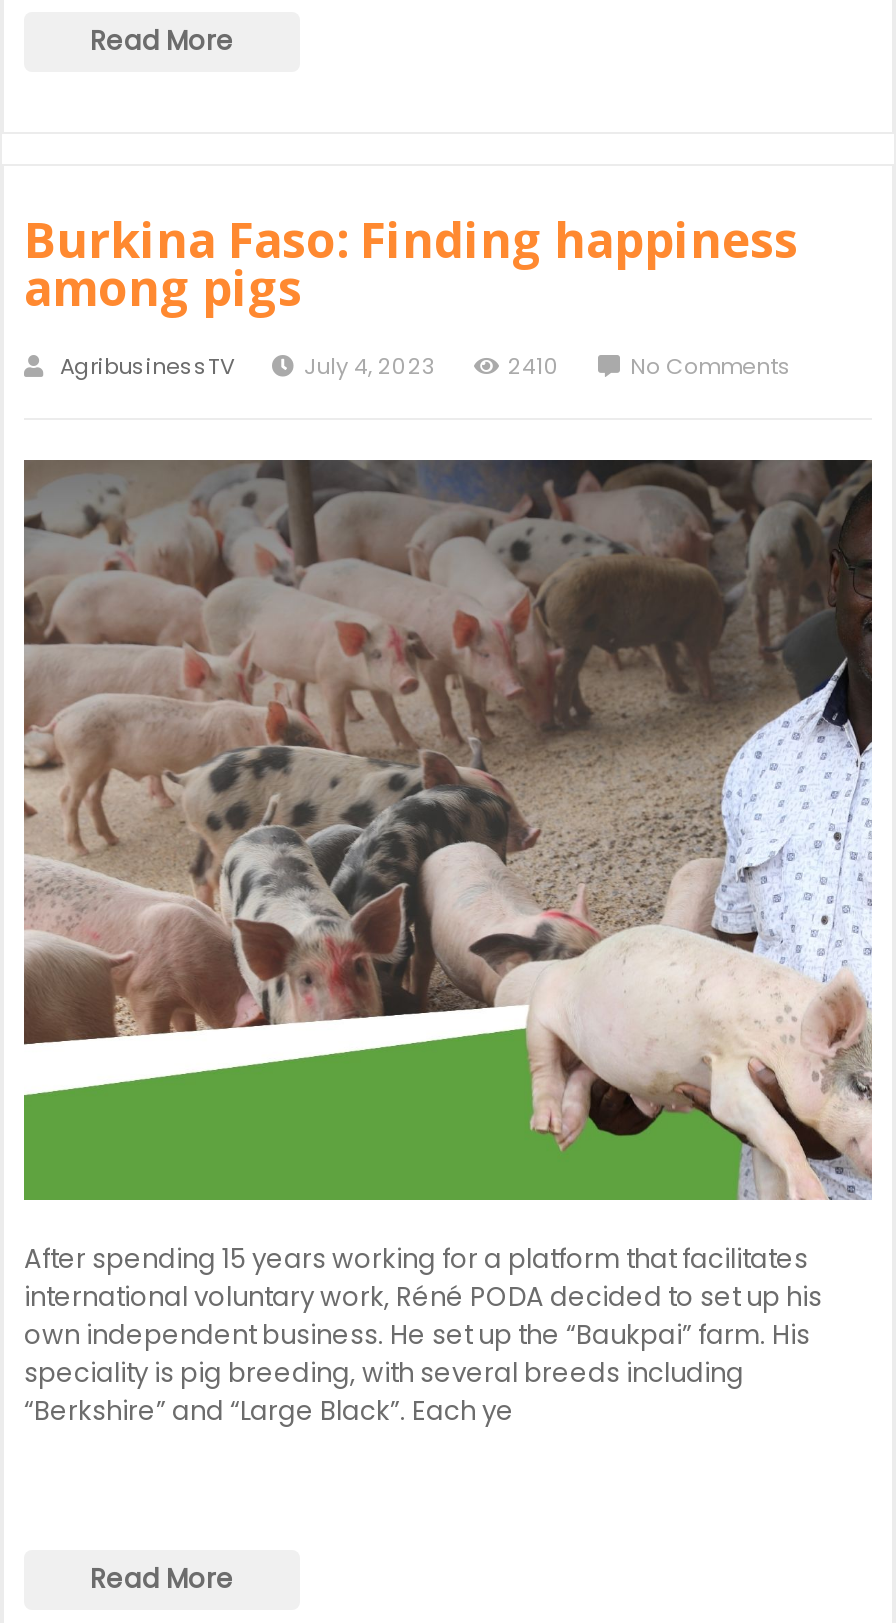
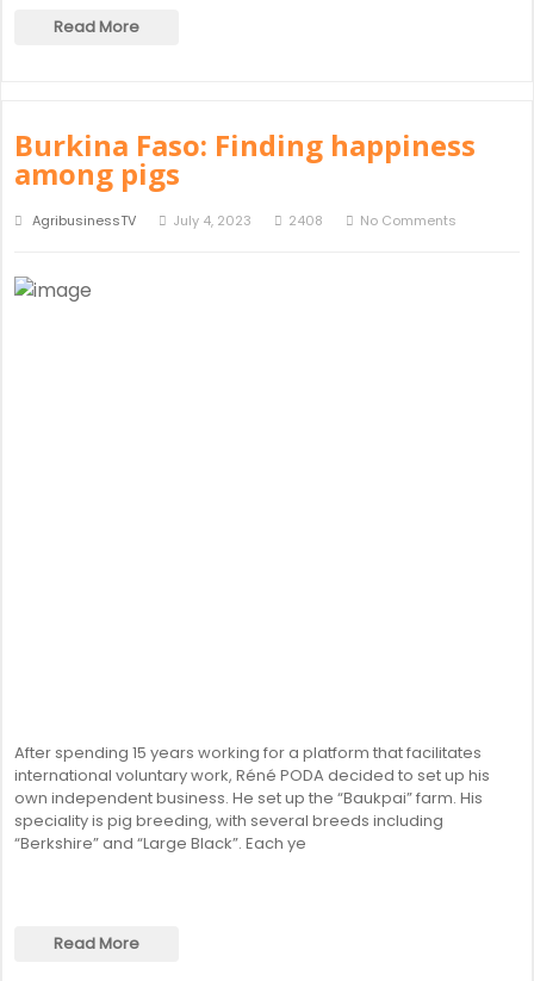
[508,351,560,383] 2410 -> [288,211,323,230] 2408
[22,457,874,1203] [image] -> none

